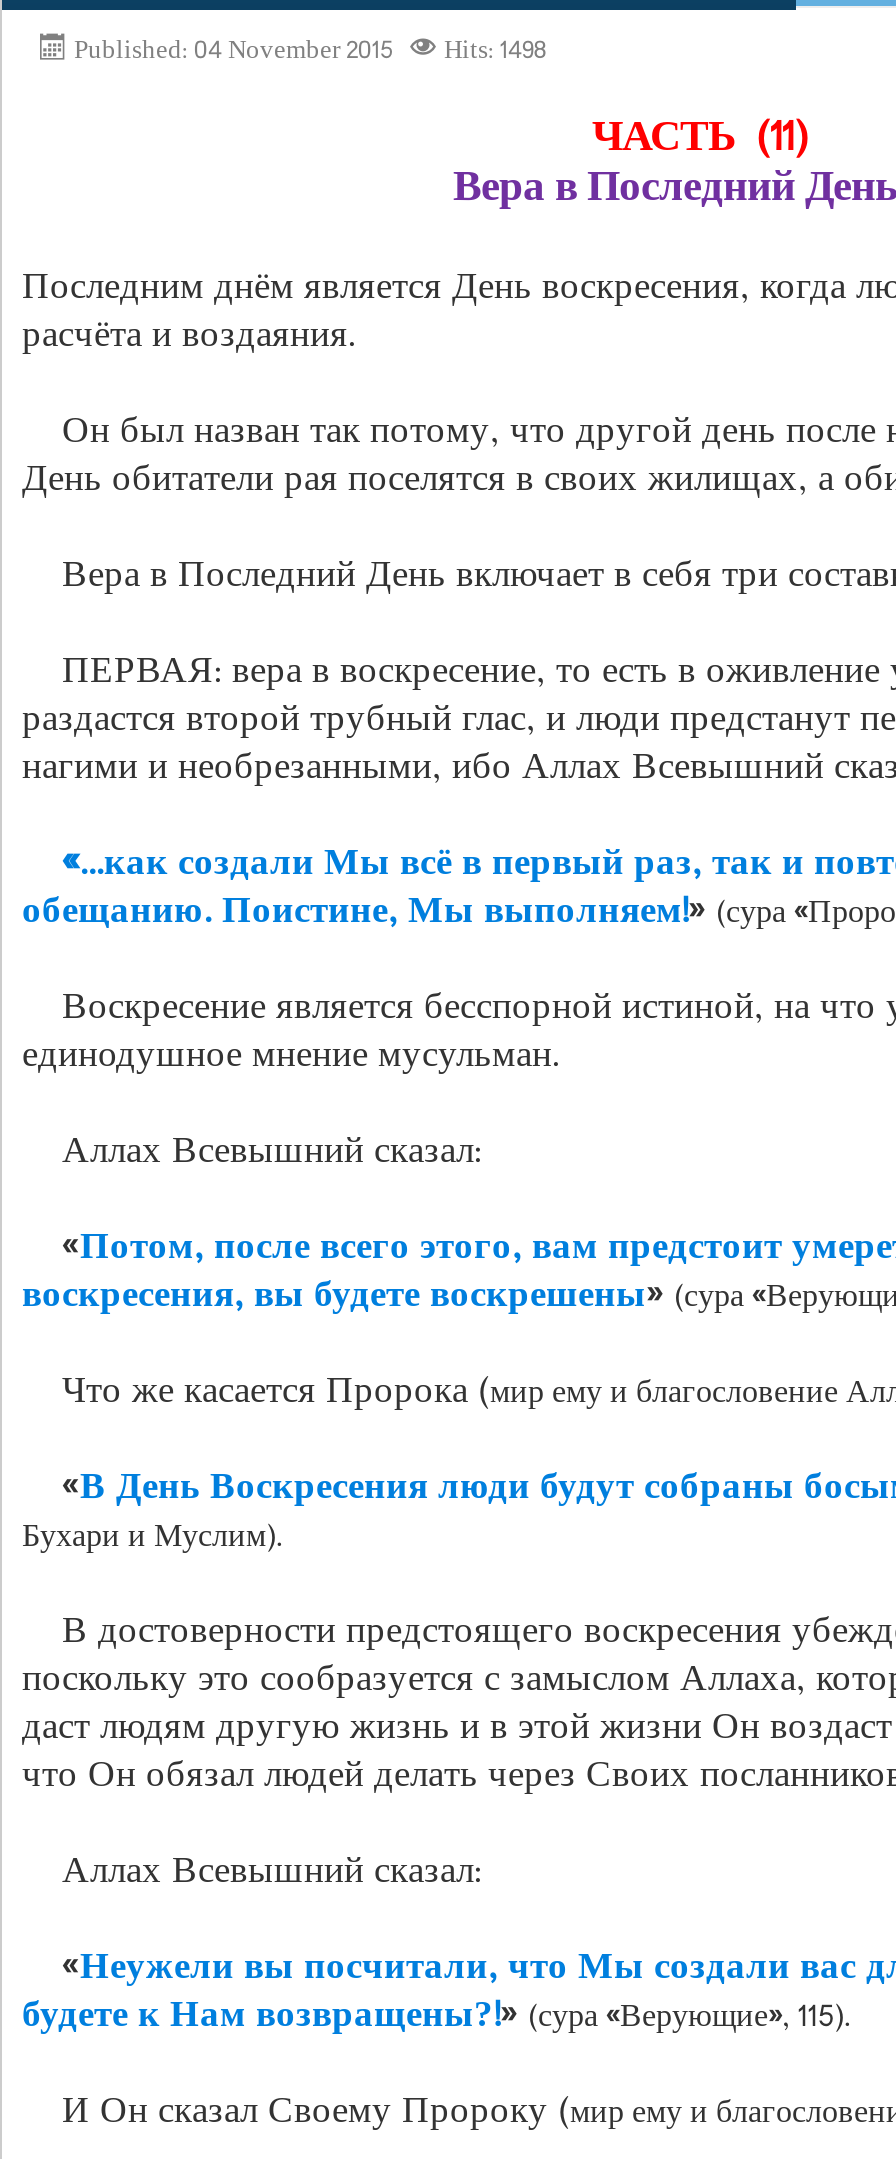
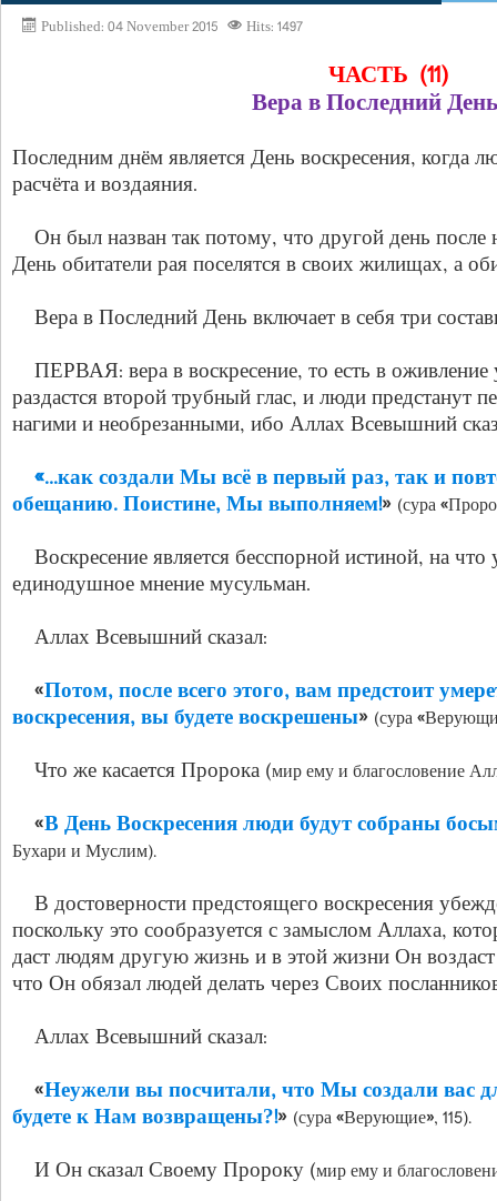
[74,30,546,74] Published: 04 November 2015 Hits: 1498 -> [41,16,303,40] Published: 04 November 2015 Hits: 1497

